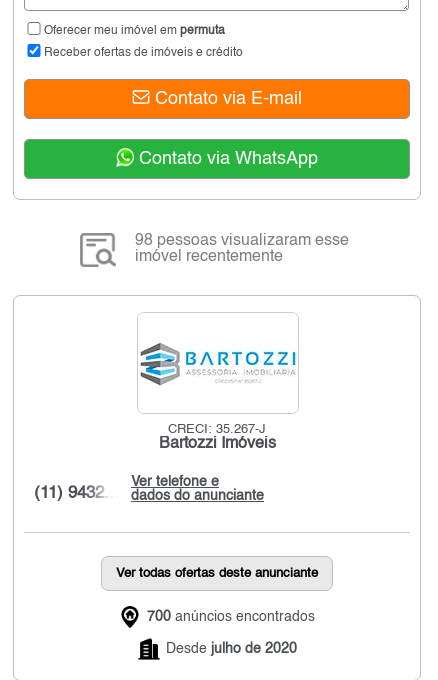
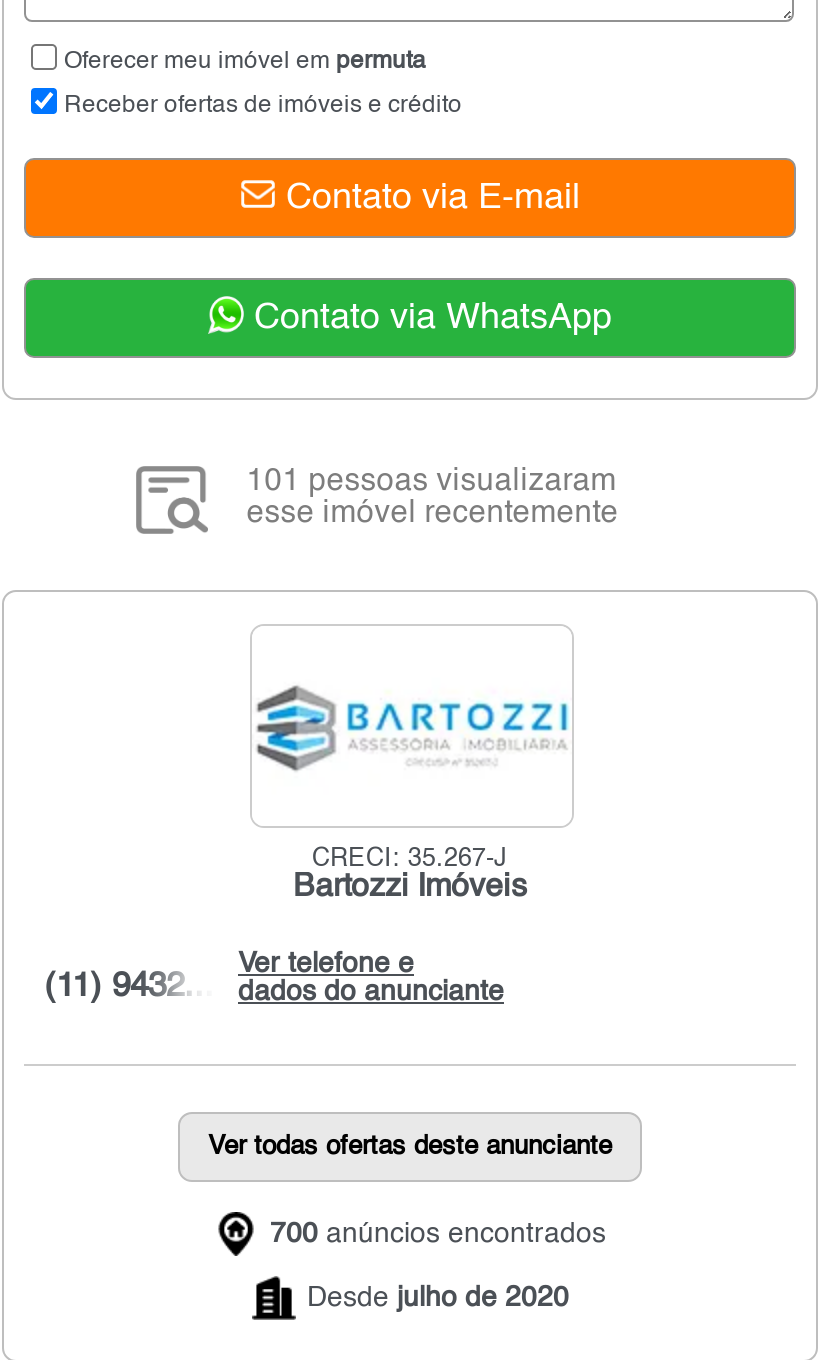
[135,233,349,265] 98 pessoas visualizaram esse | imóvel recentemente -> [246,465,618,529] 101 pessoas visualizaram | esse imóvel recentemente

